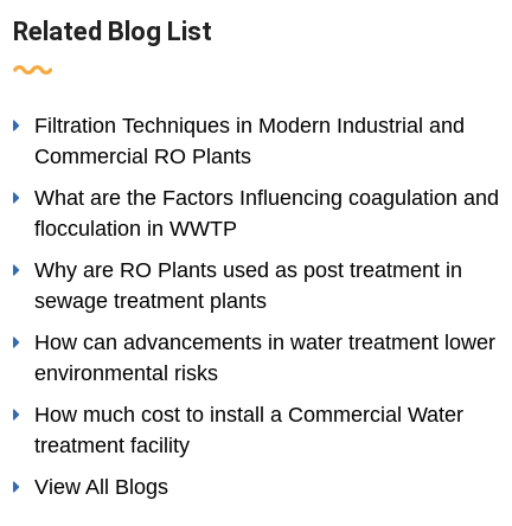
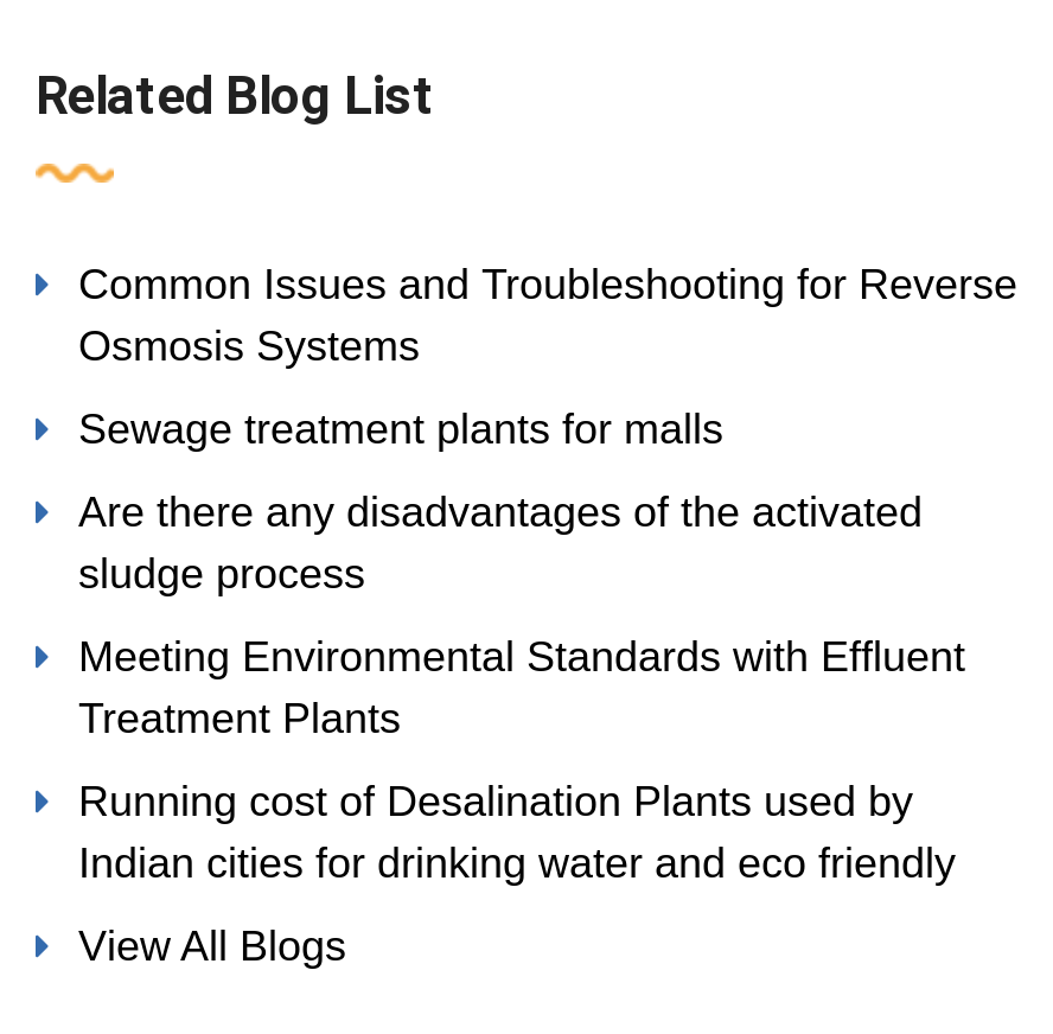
[34,113,465,168] Filtration Techniques in Modern Industrial and | Commercial RO Plants -> [78,260,1017,369] Common Issues and Troubleshooting for Reverse | Osmosis Systems
[34,186,499,240] What are the Factors Influencing coagulation and | flocculation in WWTP -> [78,405,723,452] Sewage treatment plants for malls
[34,258,462,312] Why are RO Plants used as post treatment in | sewage treatment plants -> [78,488,923,597] Are there any disadvantages of the activated | sludge process
[34,330,495,385] How can advancements in water treatment lower | environmental risks -> [78,632,965,741] Meeting Environmental Standards with Effluent | Treatment Plants
[34,402,463,457] How much cost to install a Commercial Water | treatment facility -> [78,777,956,886] Running cost of Desalination Plants used by | Indian cities for drinking water and eco friendly

